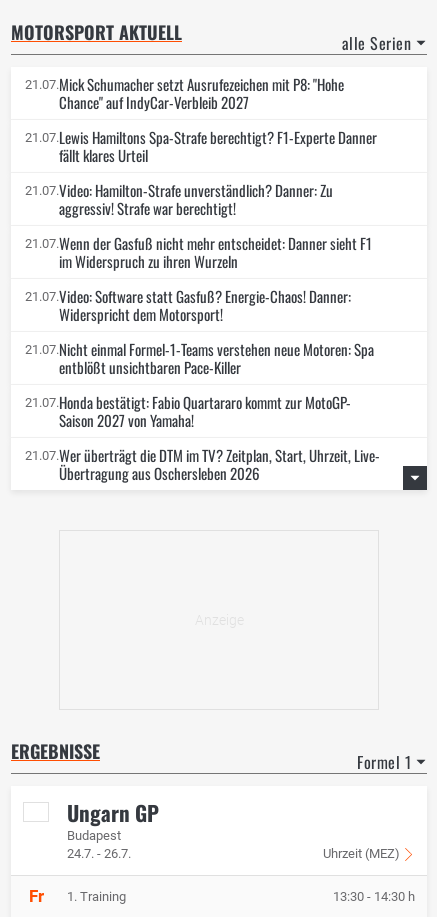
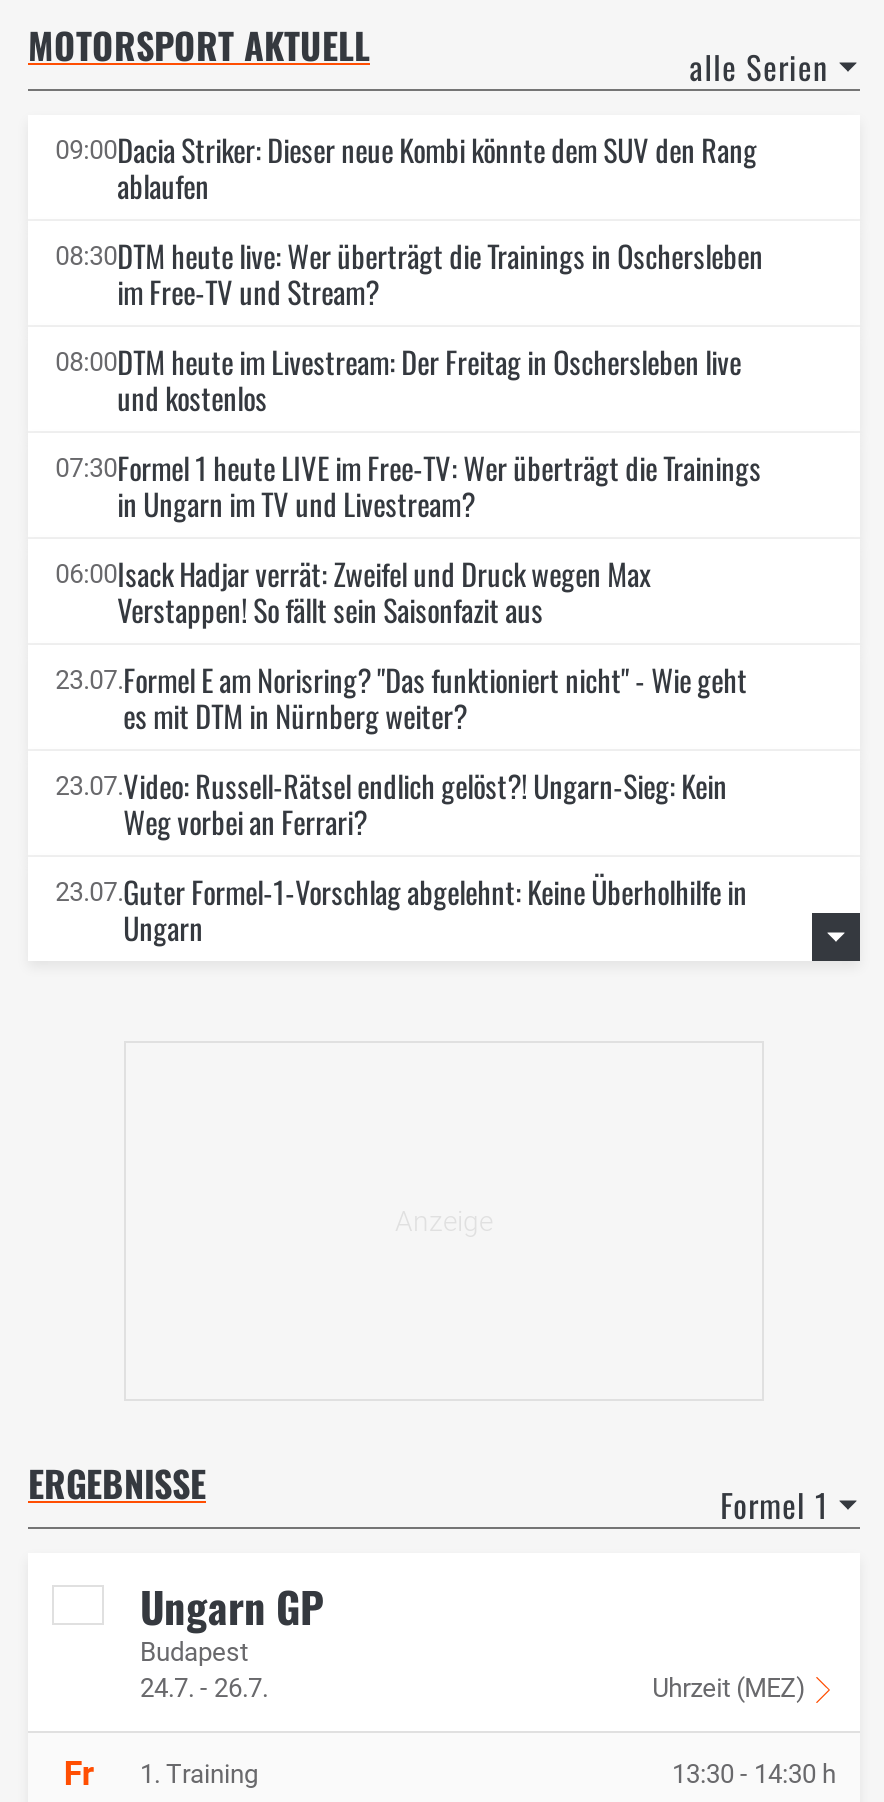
[25,77,59,92] 21.07. -> [55,135,117,165] 09:00
[59,73,344,113] Mick Schumacher setzt Ausrufezeichen mit P8: "Hohe | Chance" auf IndyCar-Verbleib 2027 -> [117,127,757,207] Dacia Striker: Dieser neue Kombi könnte dem SUV den Rang | ablaufen
[25,130,59,145] 21.07. -> [55,241,117,271] 08:30
[59,126,377,166] Lewis Hamiltons Spa-Strafe berechtigt? F1-Experte Danner | fällt klares Urteil -> [117,233,763,313] DTM heute live: Wer überträgt die Trainings in Oschersleben | im Free-TV und Stream?
[25,183,59,198] 21.07. -> [55,347,117,377] 08:00
[59,179,333,219] Video: Hamilton-Strafe unverständlich? Danner: Zu | aggressiv! Strafe war berechtigt! -> [117,339,741,419] DTM heute im Livestream: Der Freitag in Oschersleben live | und kostenlos
[25,236,59,251] 21.07. -> [55,453,117,483] 07:30
[59,232,372,272] Wenn der Gasfuß nicht mehr entscheidet: Danner sieht F1 | im Widerspruch zu ihren Wurzeln -> [117,445,761,525] Formel 1 heute LIVE im Free-TV: Wer überträgt die Trainings | in Ungarn im TV und Livestream?
[25,289,59,304] 21.07. -> [55,559,117,589] 06:00
[59,285,351,325] Video: Software statt Gasfuß? Energie-Chaos! Danner: | Widerspricht dem Motorsport! -> [117,551,651,631] Isack Hadjar verrät: Zweifel und Druck wegen Max | Verstappen! So fällt sein Saisonfazit aus
[25,342,59,357] 21.07. -> [55,665,123,695] 23.07.
[59,338,374,378] Nicht einmal Formel-1-Teams verstehen neue Motoren: Spa | entblößt unsichtbaren Pace-Killer -> [123,657,747,737] Formel E am Norisring? "Das funktioniert nicht" - Wie geht | es mit DTM in Nürnberg weiter?
[25,395,59,410] 21.07. -> [55,771,123,801] 23.07.
[59,391,351,431] Honda bestätigt: Fabio Quartararo kommt zur MotoGP- | Saison 2027 von Yamaha! -> [123,763,727,843] Video: Russell-Rätsel endlich gelöst?! Ungarn-Sieg: Kein | Weg vorbei an Ferrari?
[25,448,59,463] 21.07. -> [55,877,123,907] 23.07.
[59,444,380,484] Wer überträgt die DTM im TV? Zeitplan, Start, Uhrzeit, Live- | Übertragung aus Oschersleben 2026 -> [123,869,747,949] Guter Formel-1-Vorschlag abgelehnt: Keine Überholhilfe in | Ungarn

